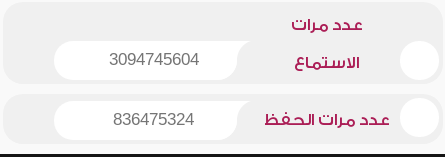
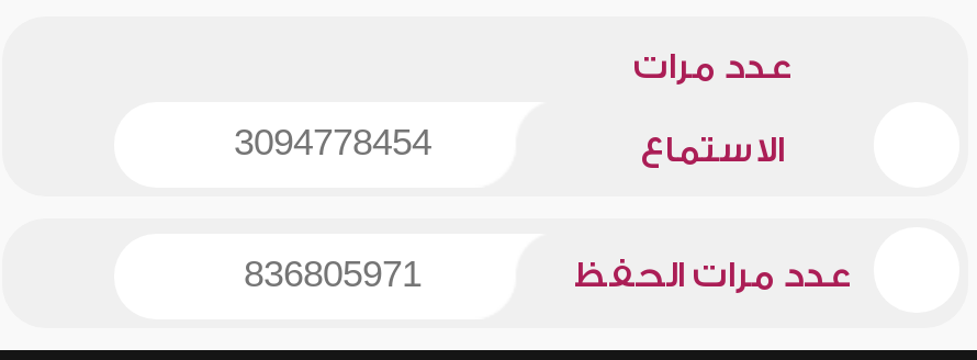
[108,51,198,69] 3094745604 -> [234,125,431,165] 3094778454
[113,111,194,129] 836475324 -> [244,256,422,295] 836805971

